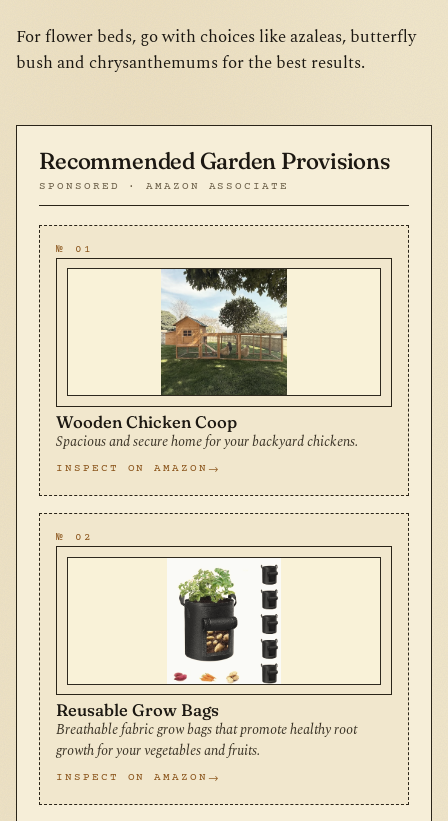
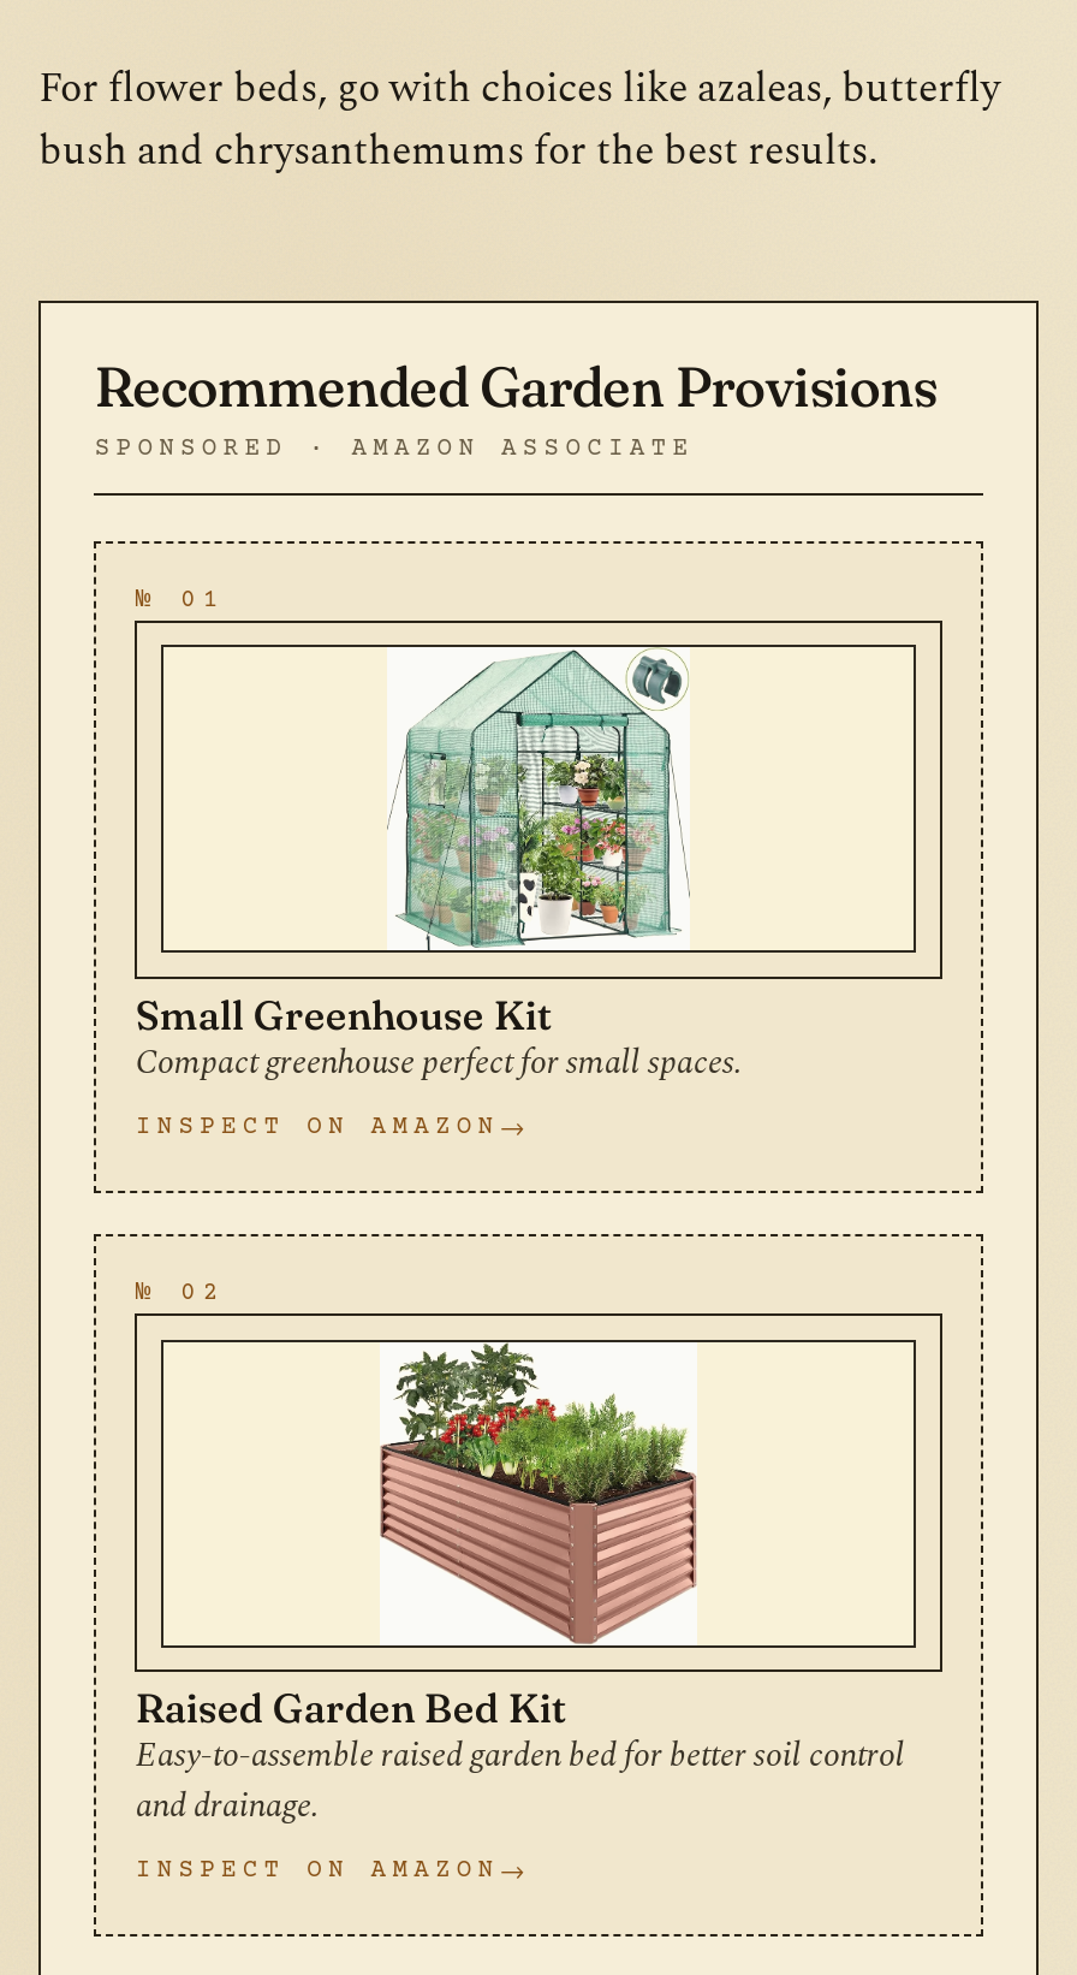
[56,268,358,453] [image] | Wooden Chicken Coop | Spacious and secure home for your backyard chickens. -> [136,645,741,1089] [image] | Small Greenhouse Kit | Compact greenhouse perfect for small spaces.
[56,558,357,762] [image] | Reusable Grow Bags | Breathable fabric grow bags that promote healthy root | growth for your vegetables and fruits. -> [136,1345,905,1834] [image] | Raised Garden Bed Kit | Easy-to-assemble raised garden bed for better soil control | and drainage.

